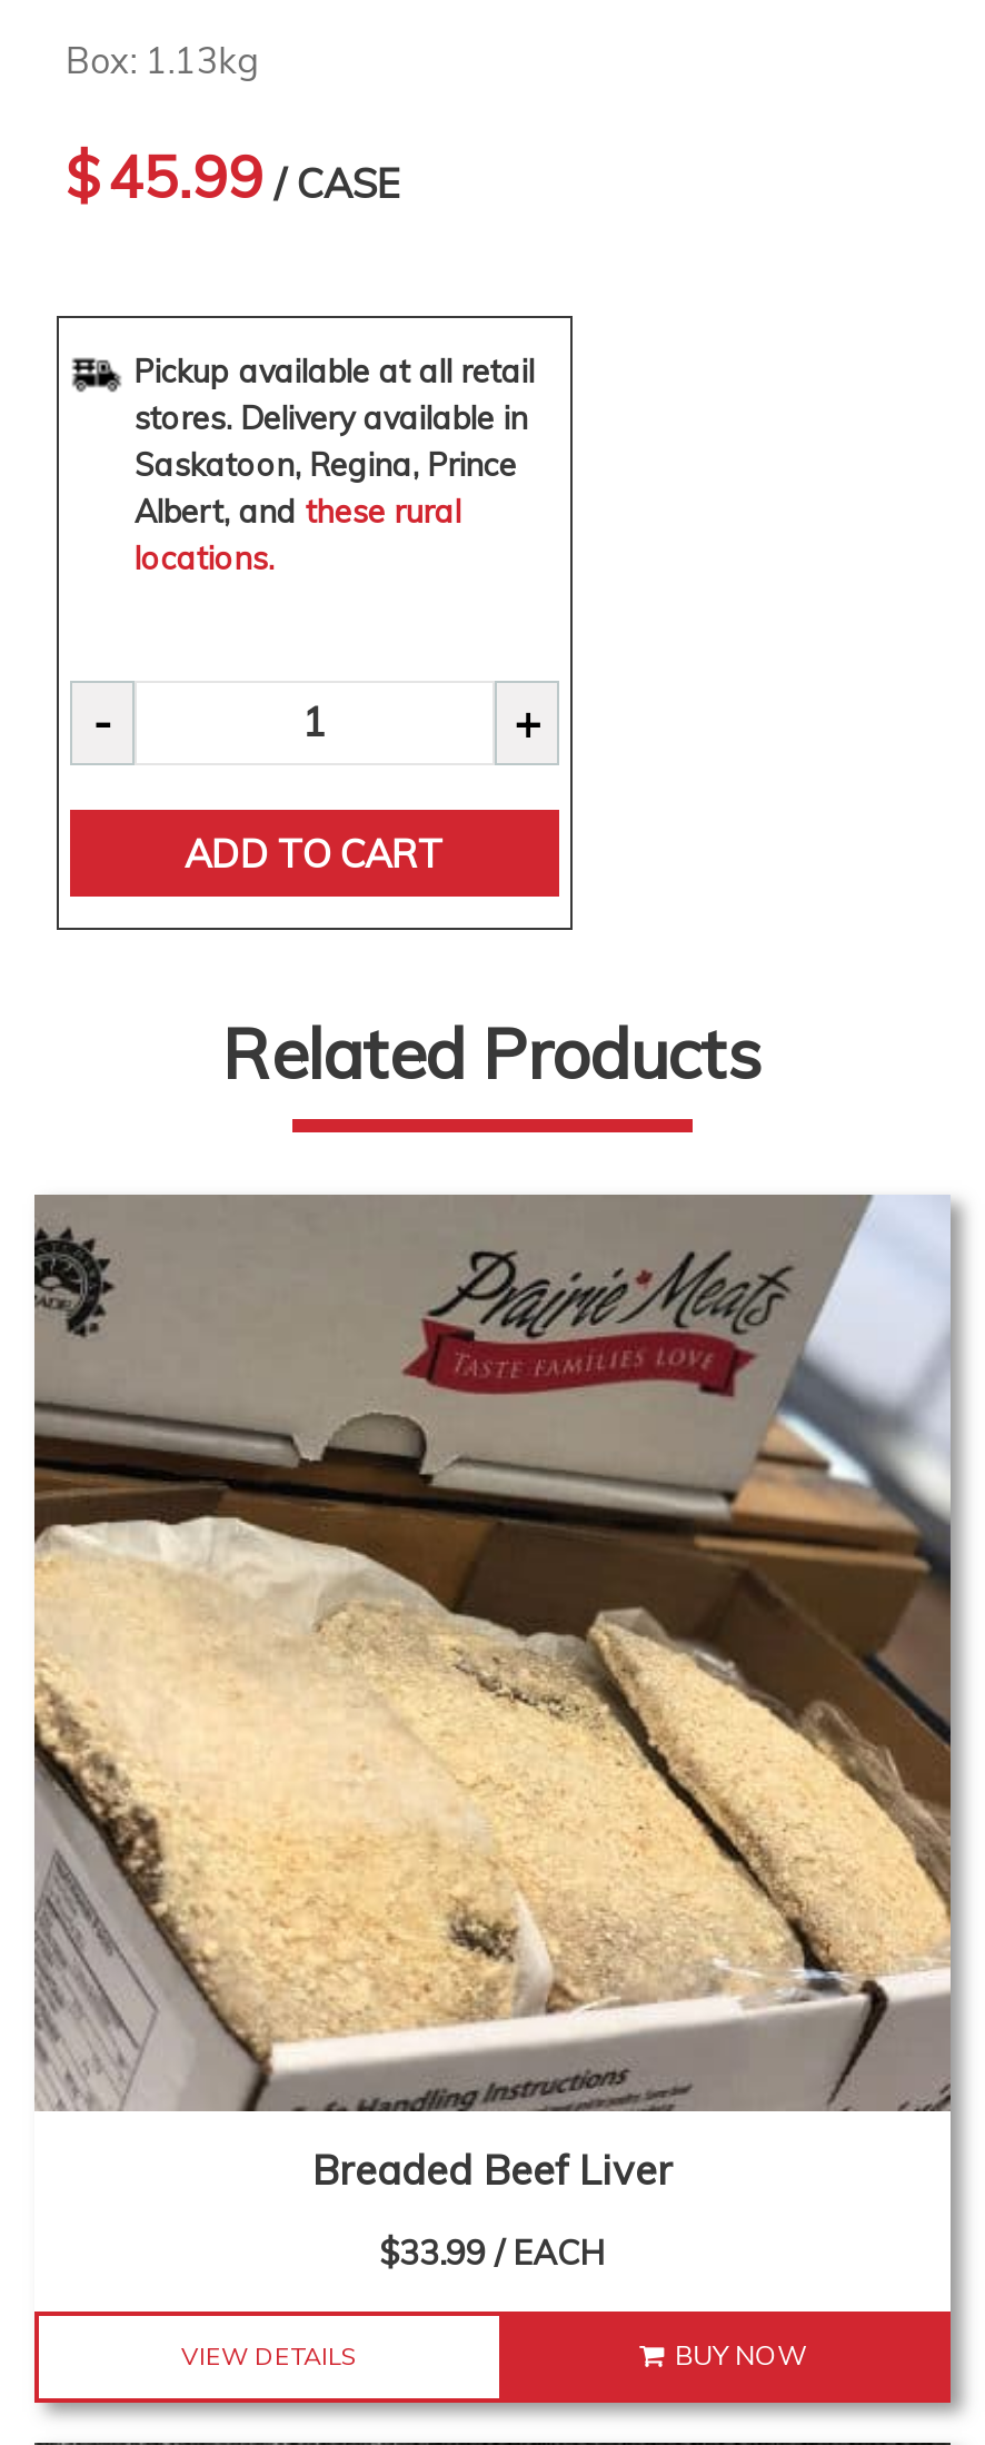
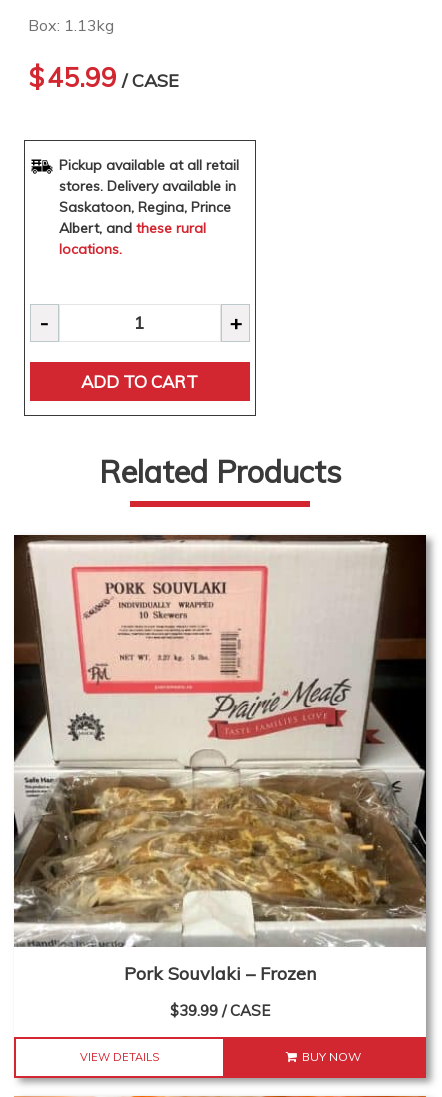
[32,1192,953,2196] [image] | Breaded Beef Liver -> [13,534,427,985] [image] | Pork Souvlaki – Frozen
[379,2231,606,2274] $33.99 / EACH -> [170,1001,270,1020] $39.99 / CASE

